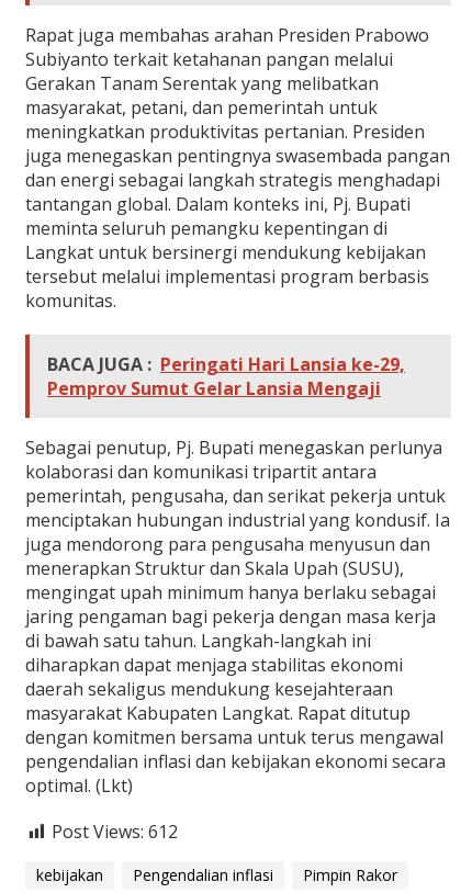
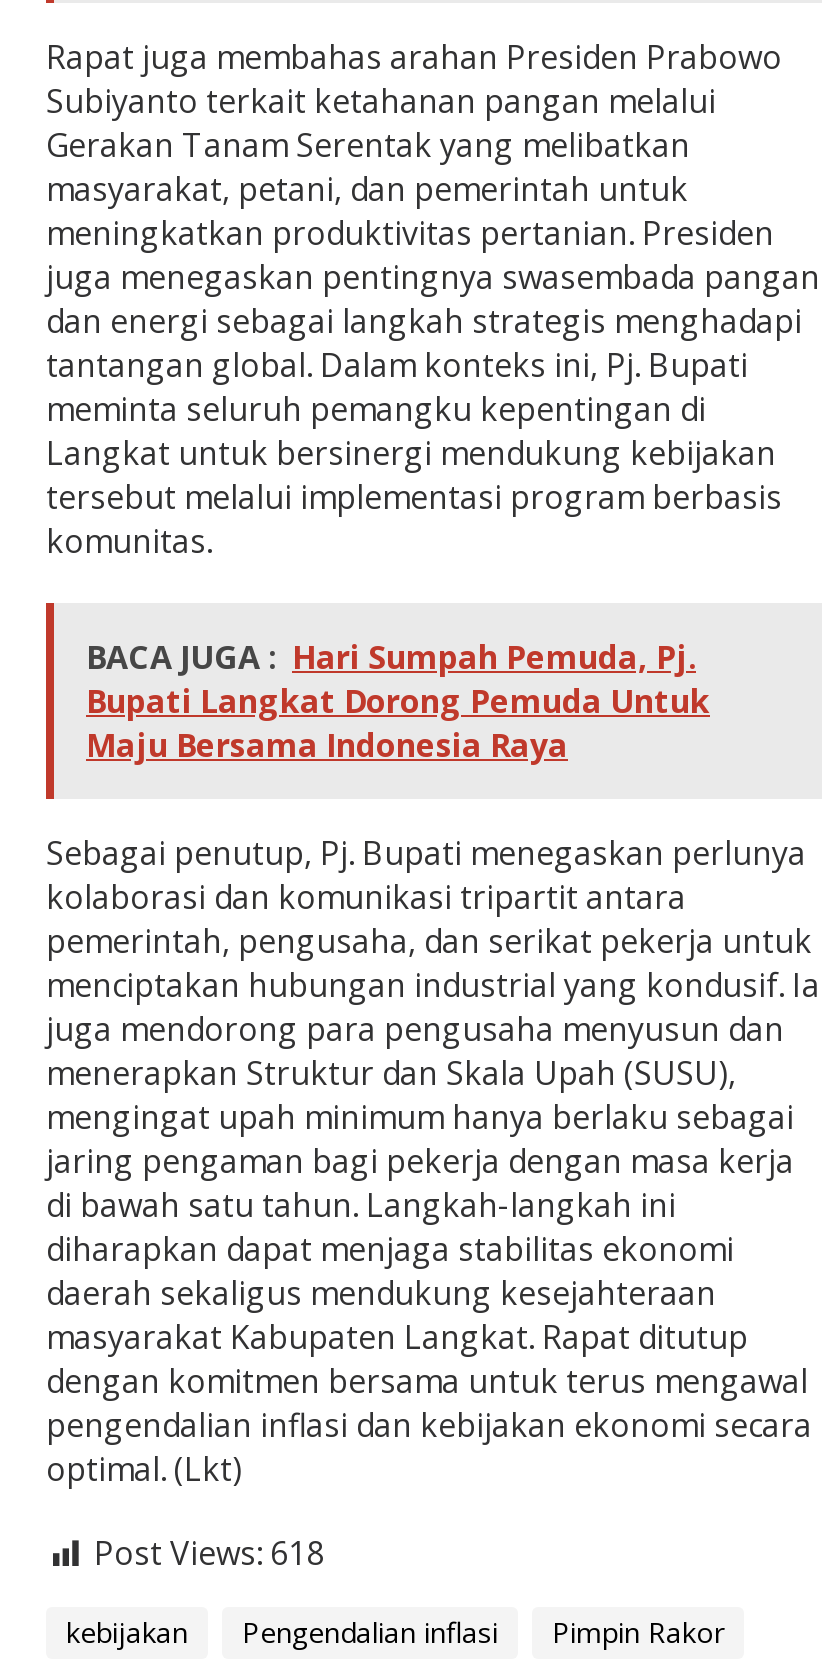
[47,352,405,400] BACA JUGA : Peringati Hari Lansia ke-29, | Pemprov Sumut Gelar Lansia Mengaji -> [86,635,710,767] BACA JUGA : Hari Sumpah Pemuda, Pj. | Bupati Langkat Dorong Pemuda Untuk | Maju Bersama Indonesia Raya
[52,819,178,844] Post Views: 612 -> [94,1531,324,1575] Post Views: 618

